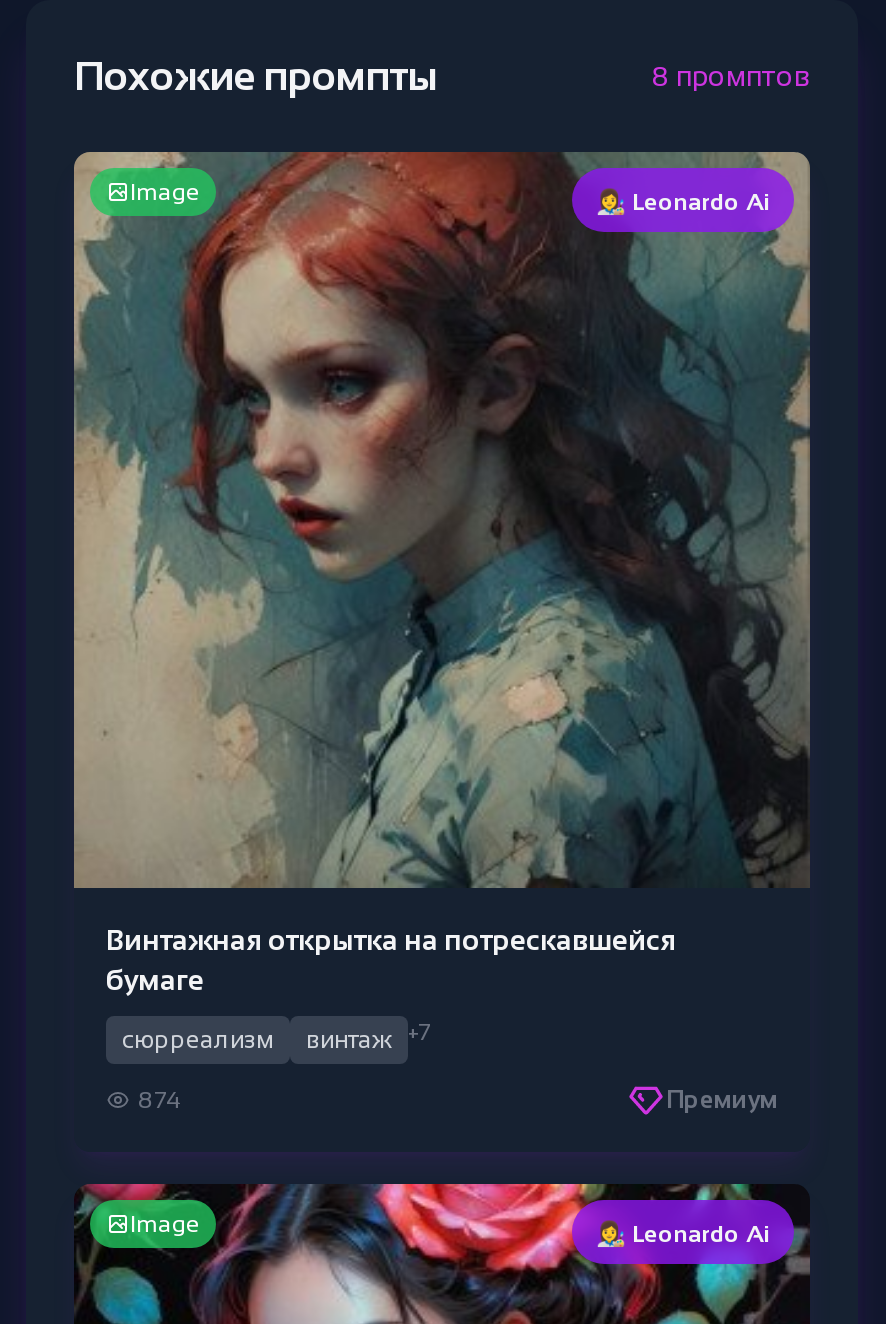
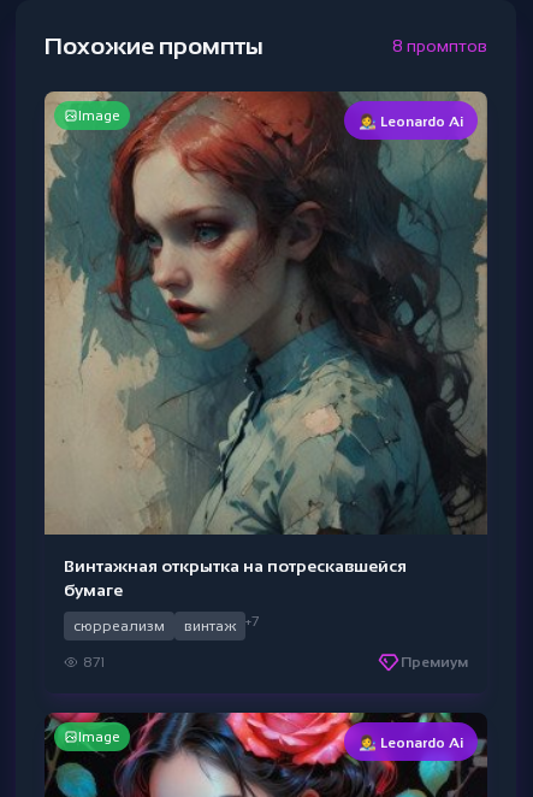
[138,1087,180,1115] 874 -> [83,654,105,671] 871

